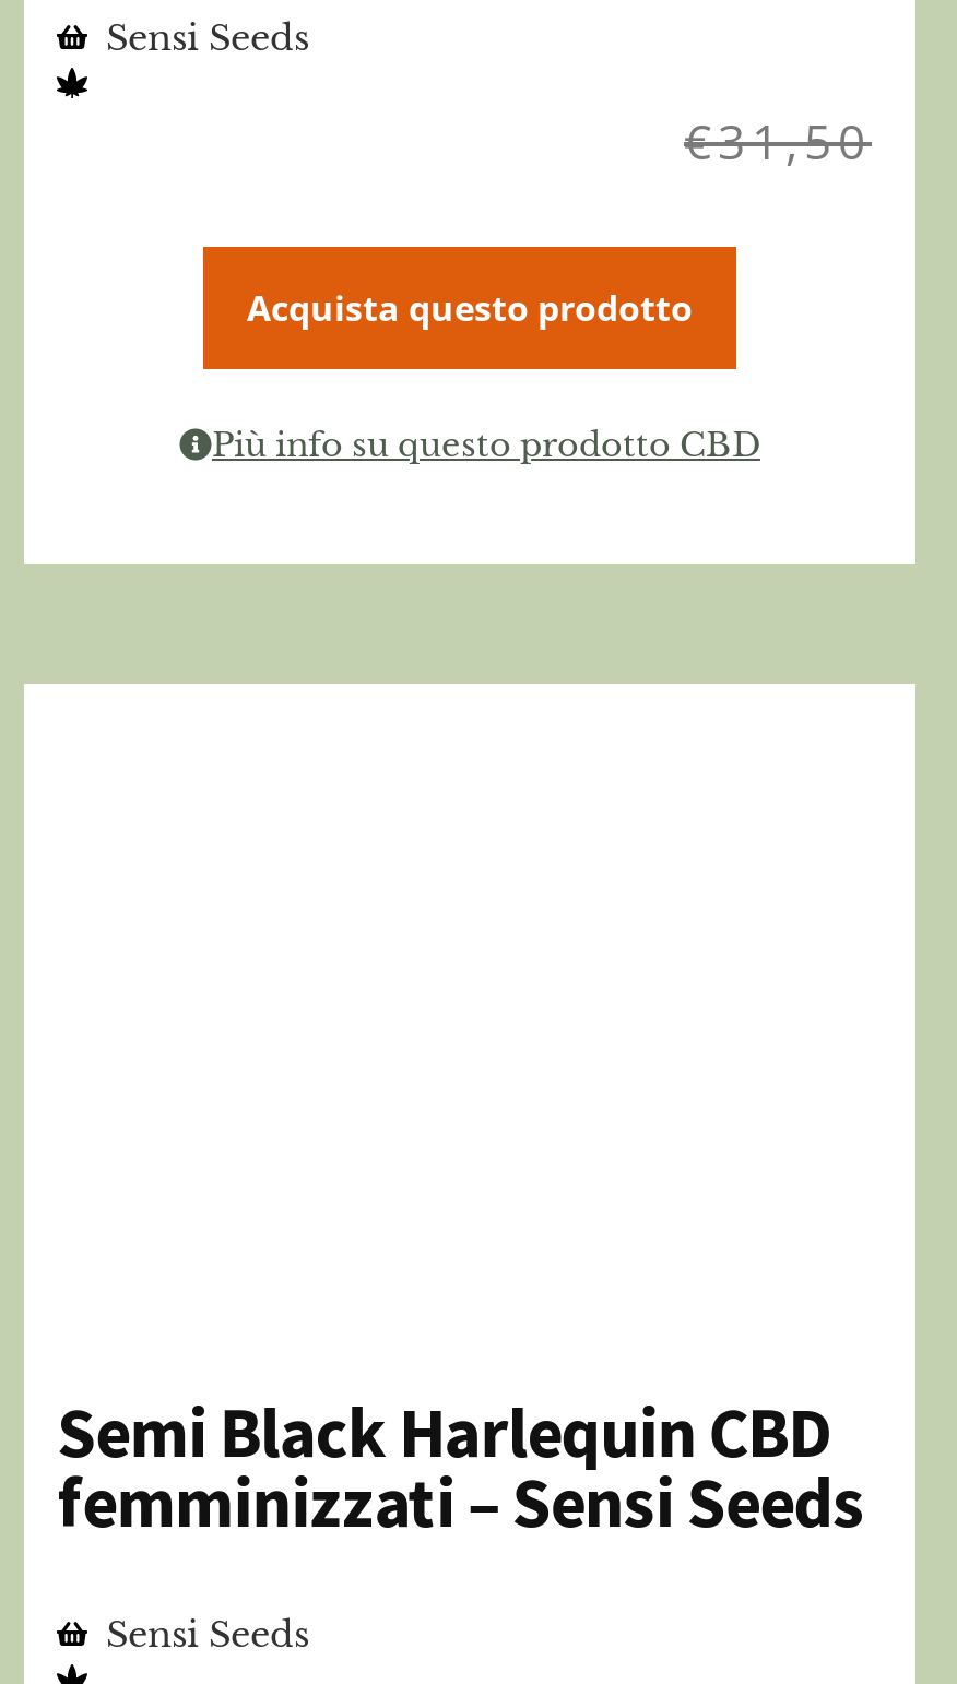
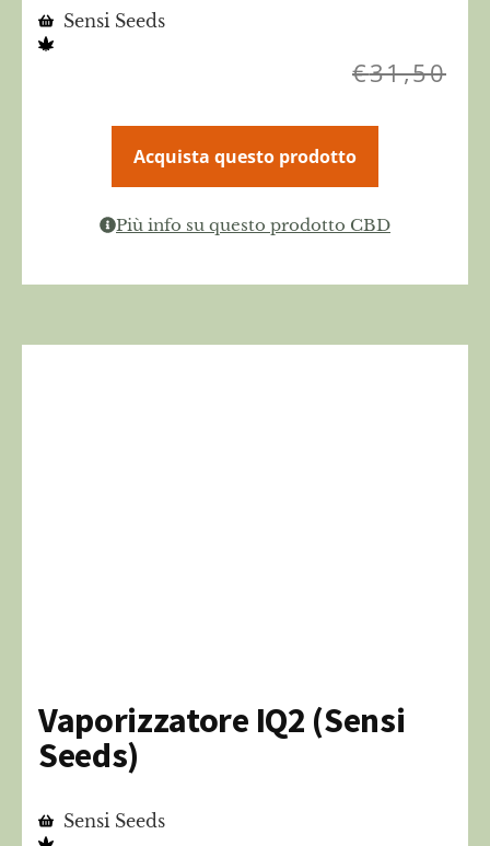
[57,1390,865,1547] Semi Black Harlequin CBD | femminizzati – Sensi Seeds -> [38,699,405,777] Vaporizzatore IQ2 (Sensi | Seeds)

